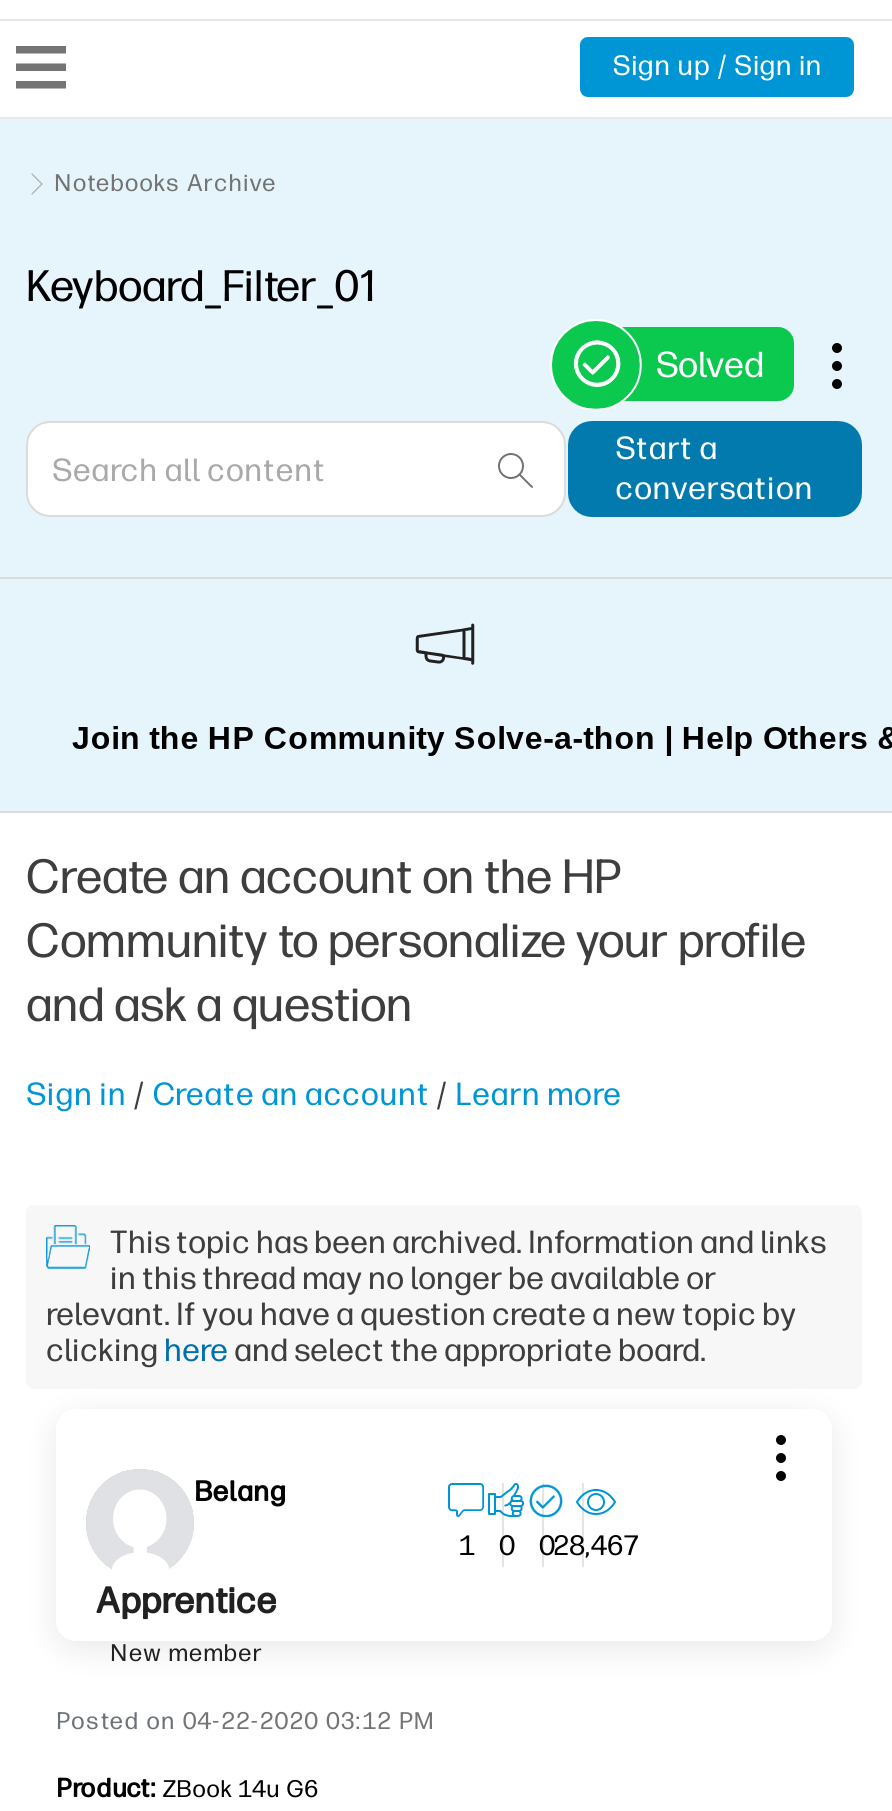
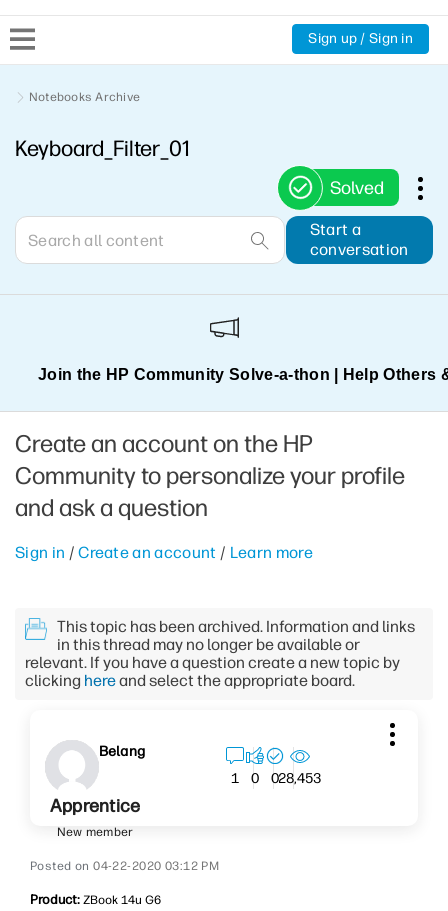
[459,1528,639,1563] 1 0 028,467 -> [231,769,321,787] 1 0 028,453

